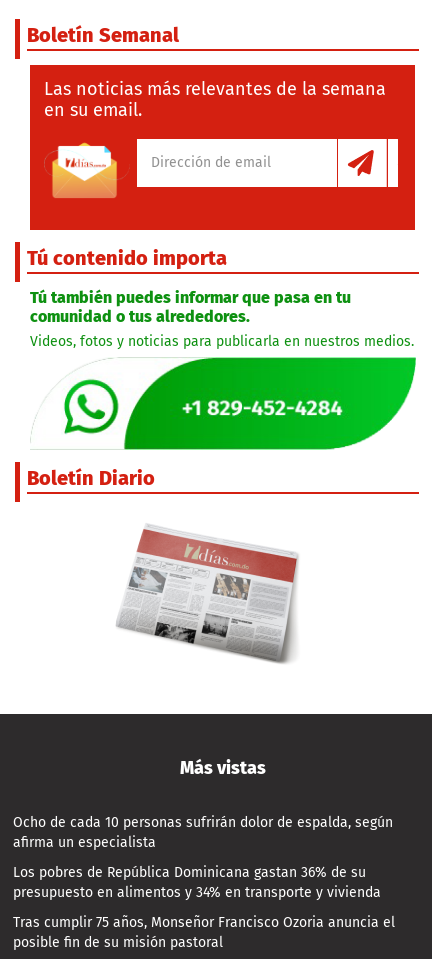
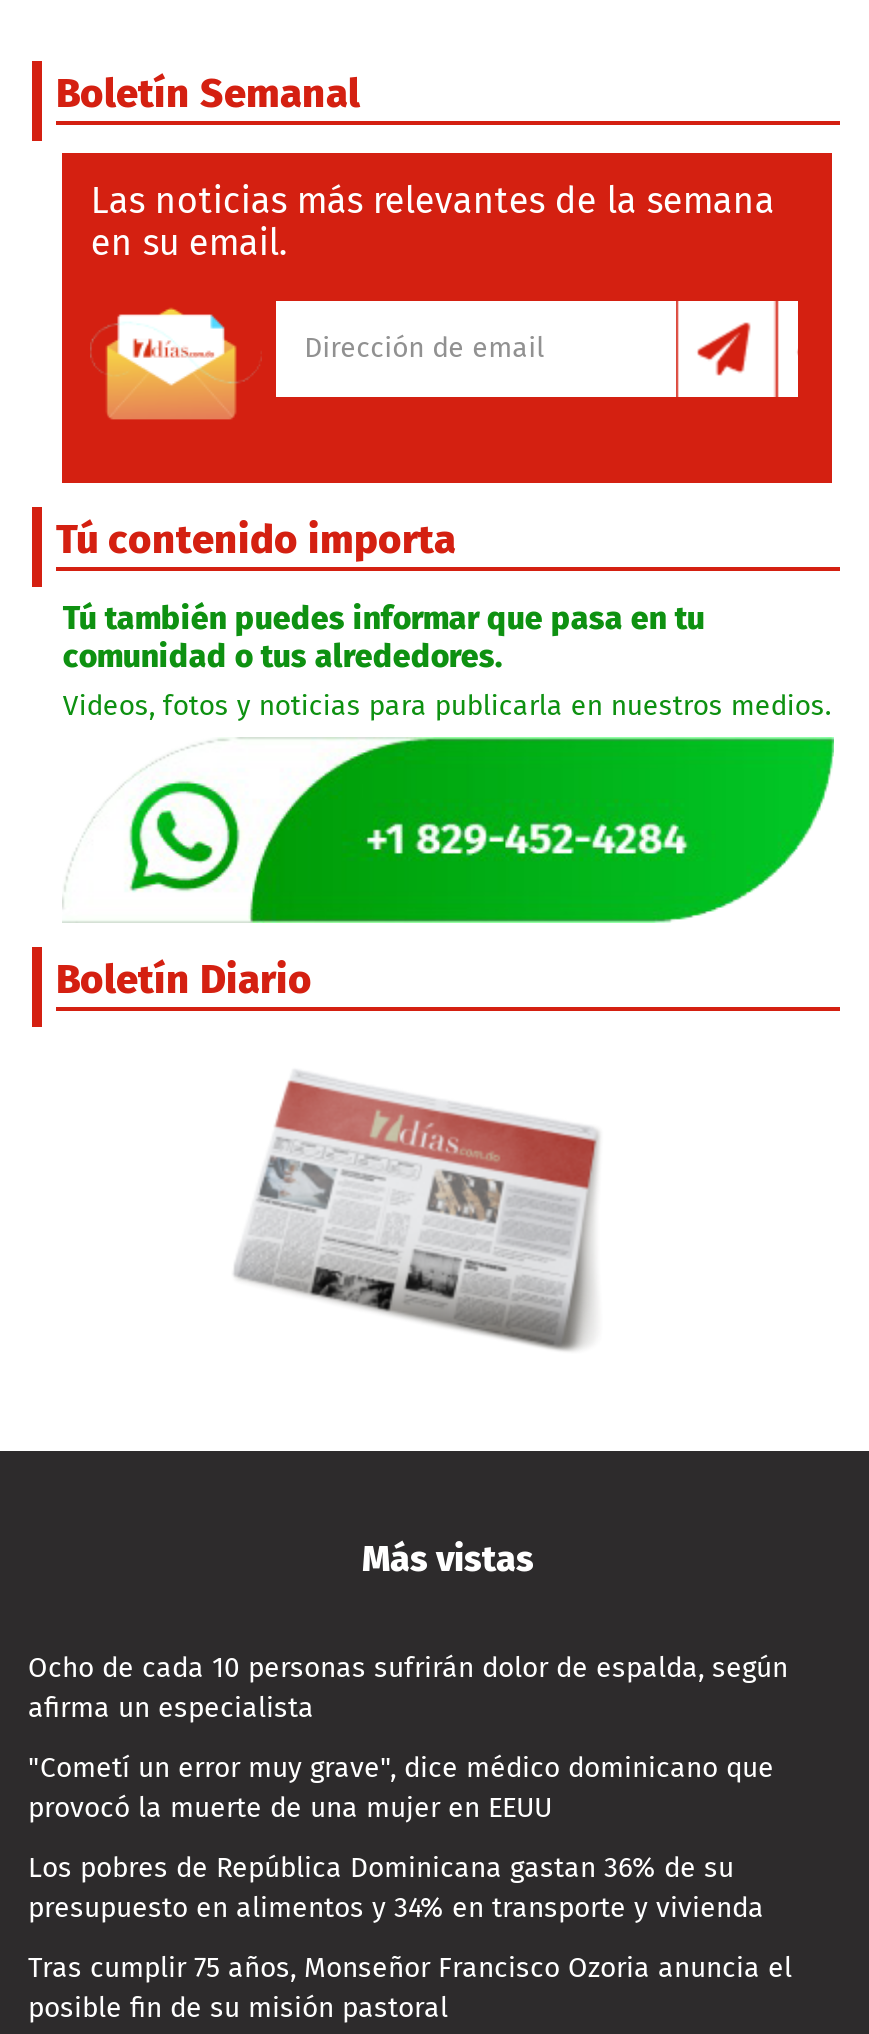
none -> [28,1751,774,1825] "Cometí un error muy grave", dice médico dominicano que | provocó la muerte de una mujer en EEUU

